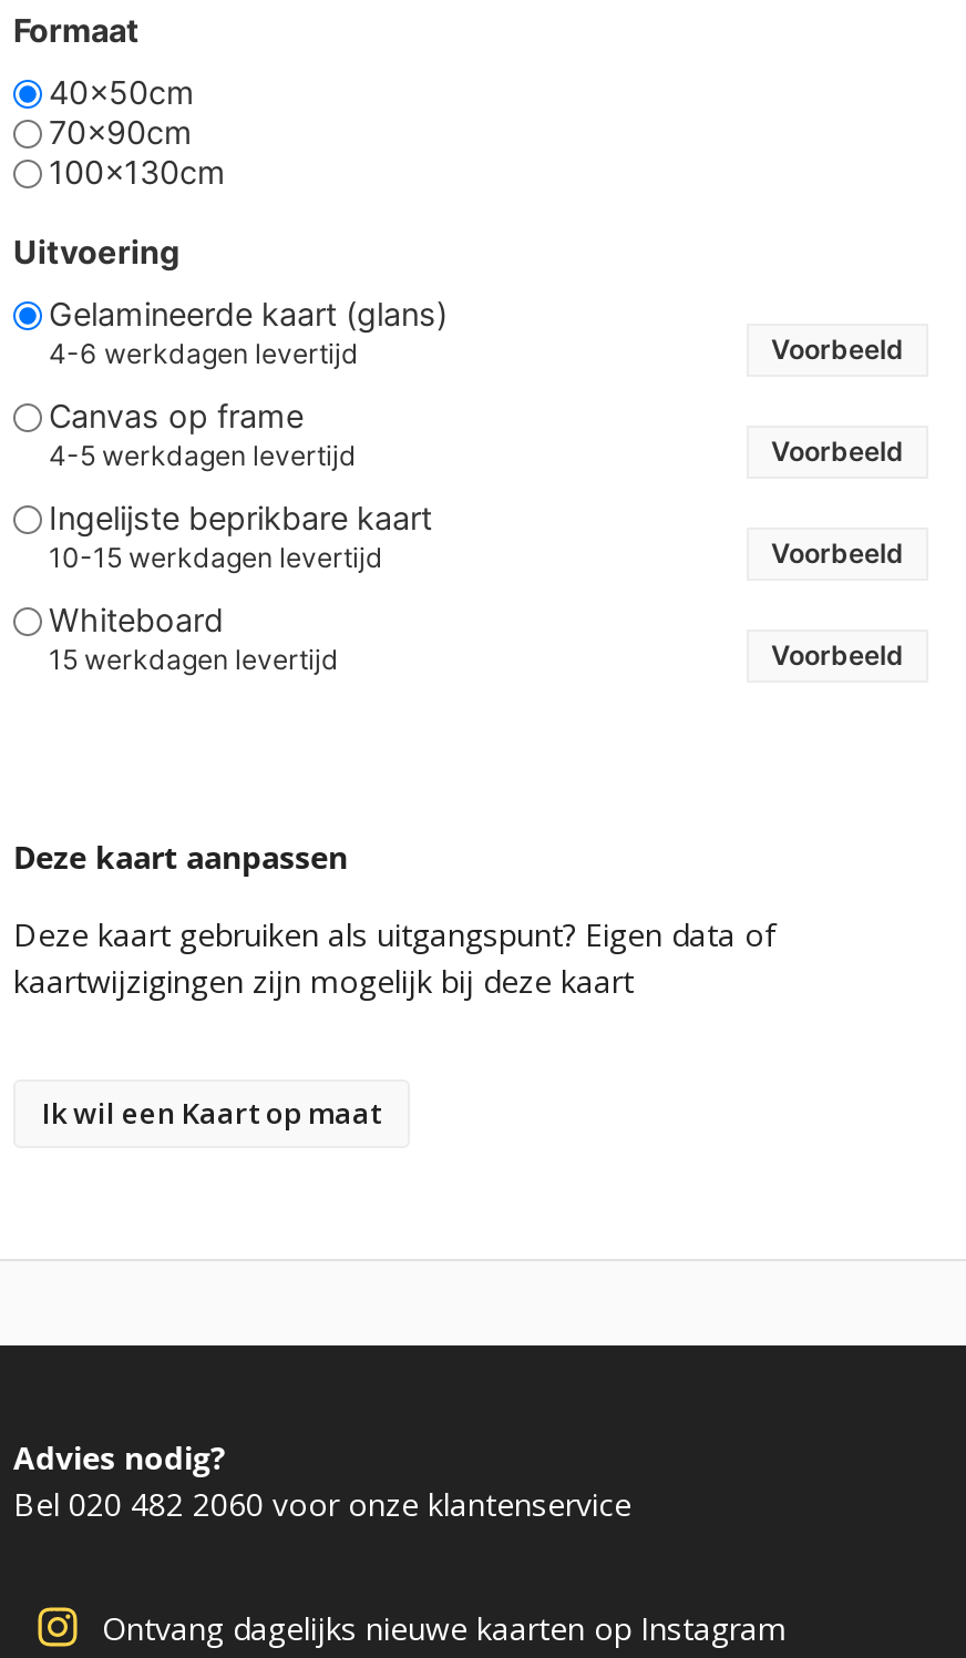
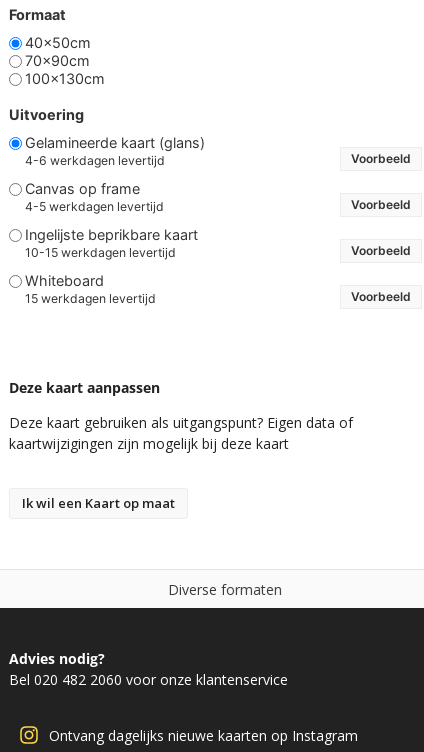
none -> [168,580,282,599] Diverse f ormaten

